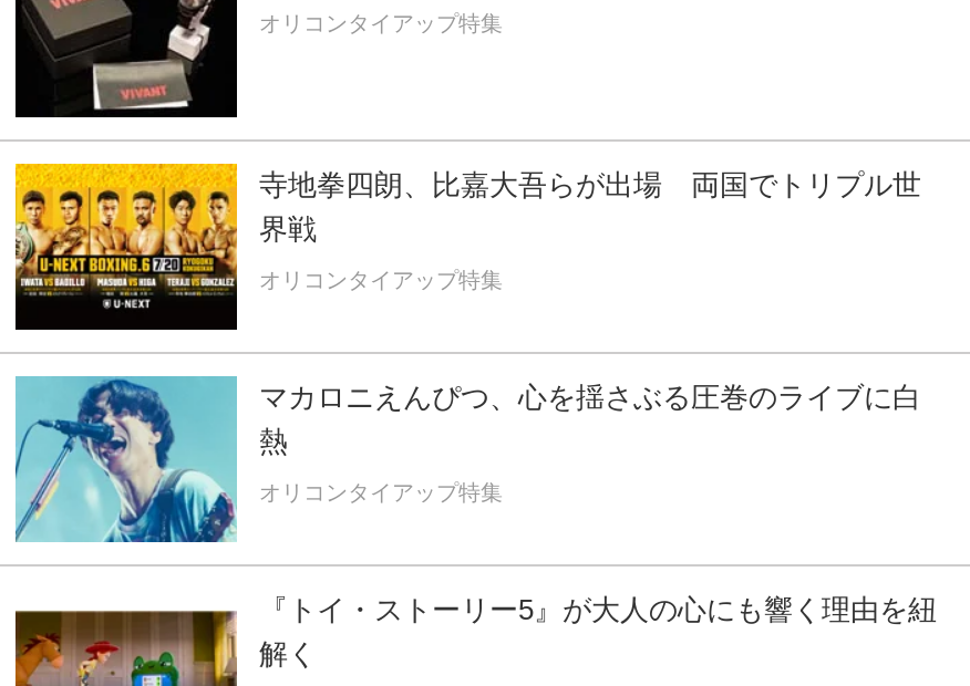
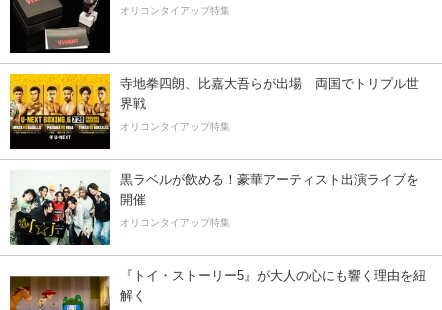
[13,374,921,544] [image] | マカロニえんぴつ、心を揺さぶる圧巻のライブに白 | 熱 -> [9,170,419,246] [image] | 黒ラベルが飲める！豪華アーティスト出演ライブを | 開催

